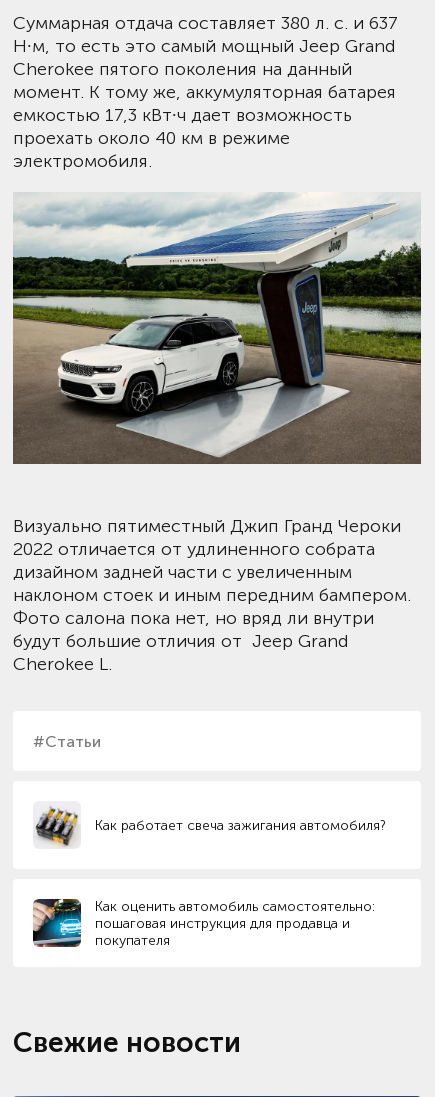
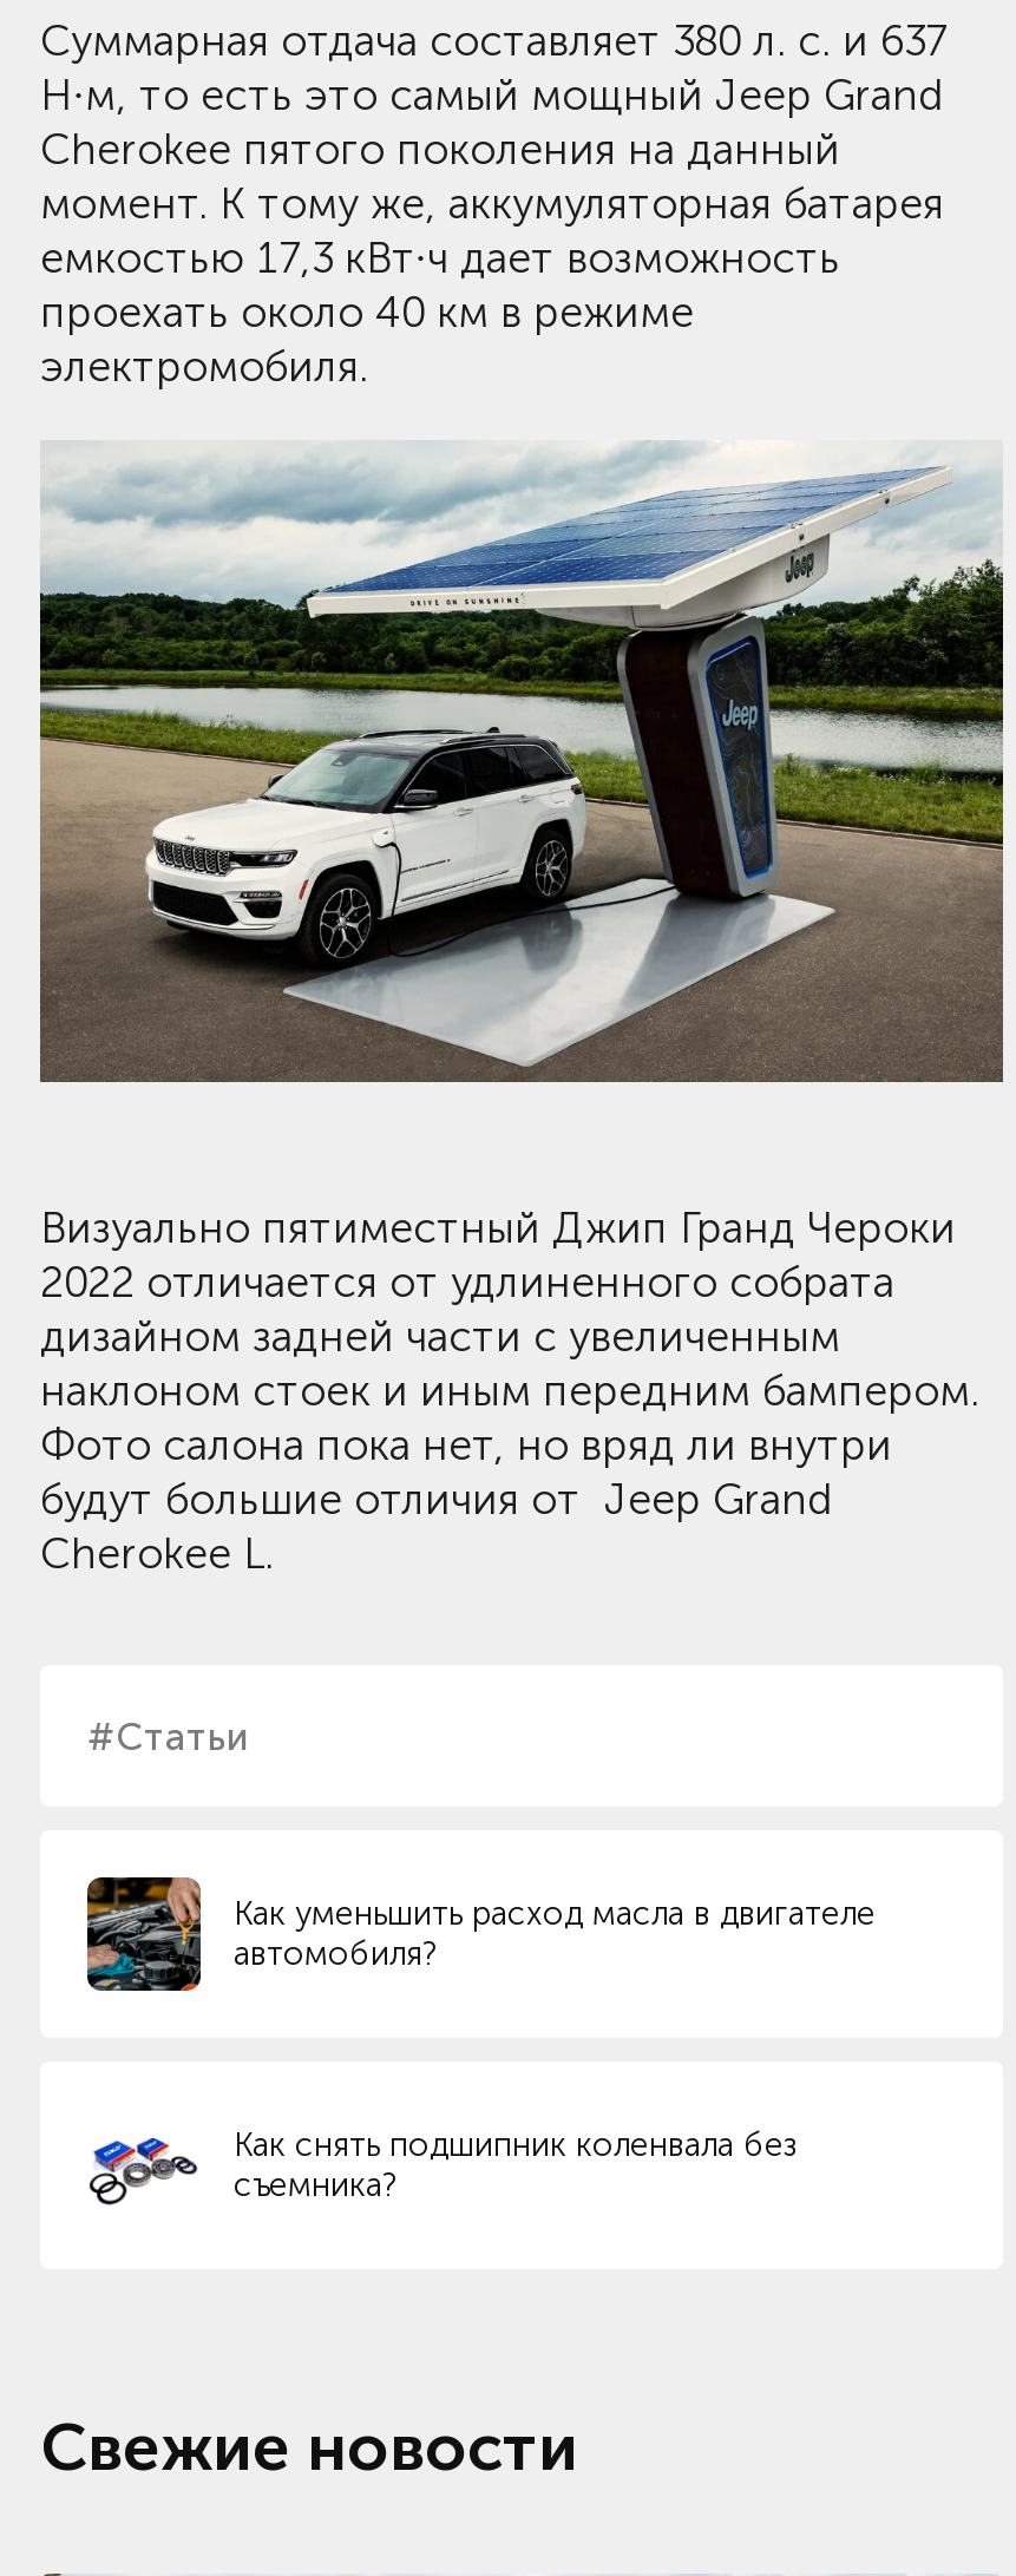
[33,801,386,849] [image] | Как работает свеча зажигания автомобиля? -> [85,1875,876,1993] [image] | Как уменьшить расход масла в двигателе | автомобиля?
[32,898,375,949] [image] | Как оценить автомобиль самостоятельно: | пошаговая инструкция для продавца и | покупателя -> [87,2109,798,2222] [image] | Как снять подшипник коленвала без | съемника?

